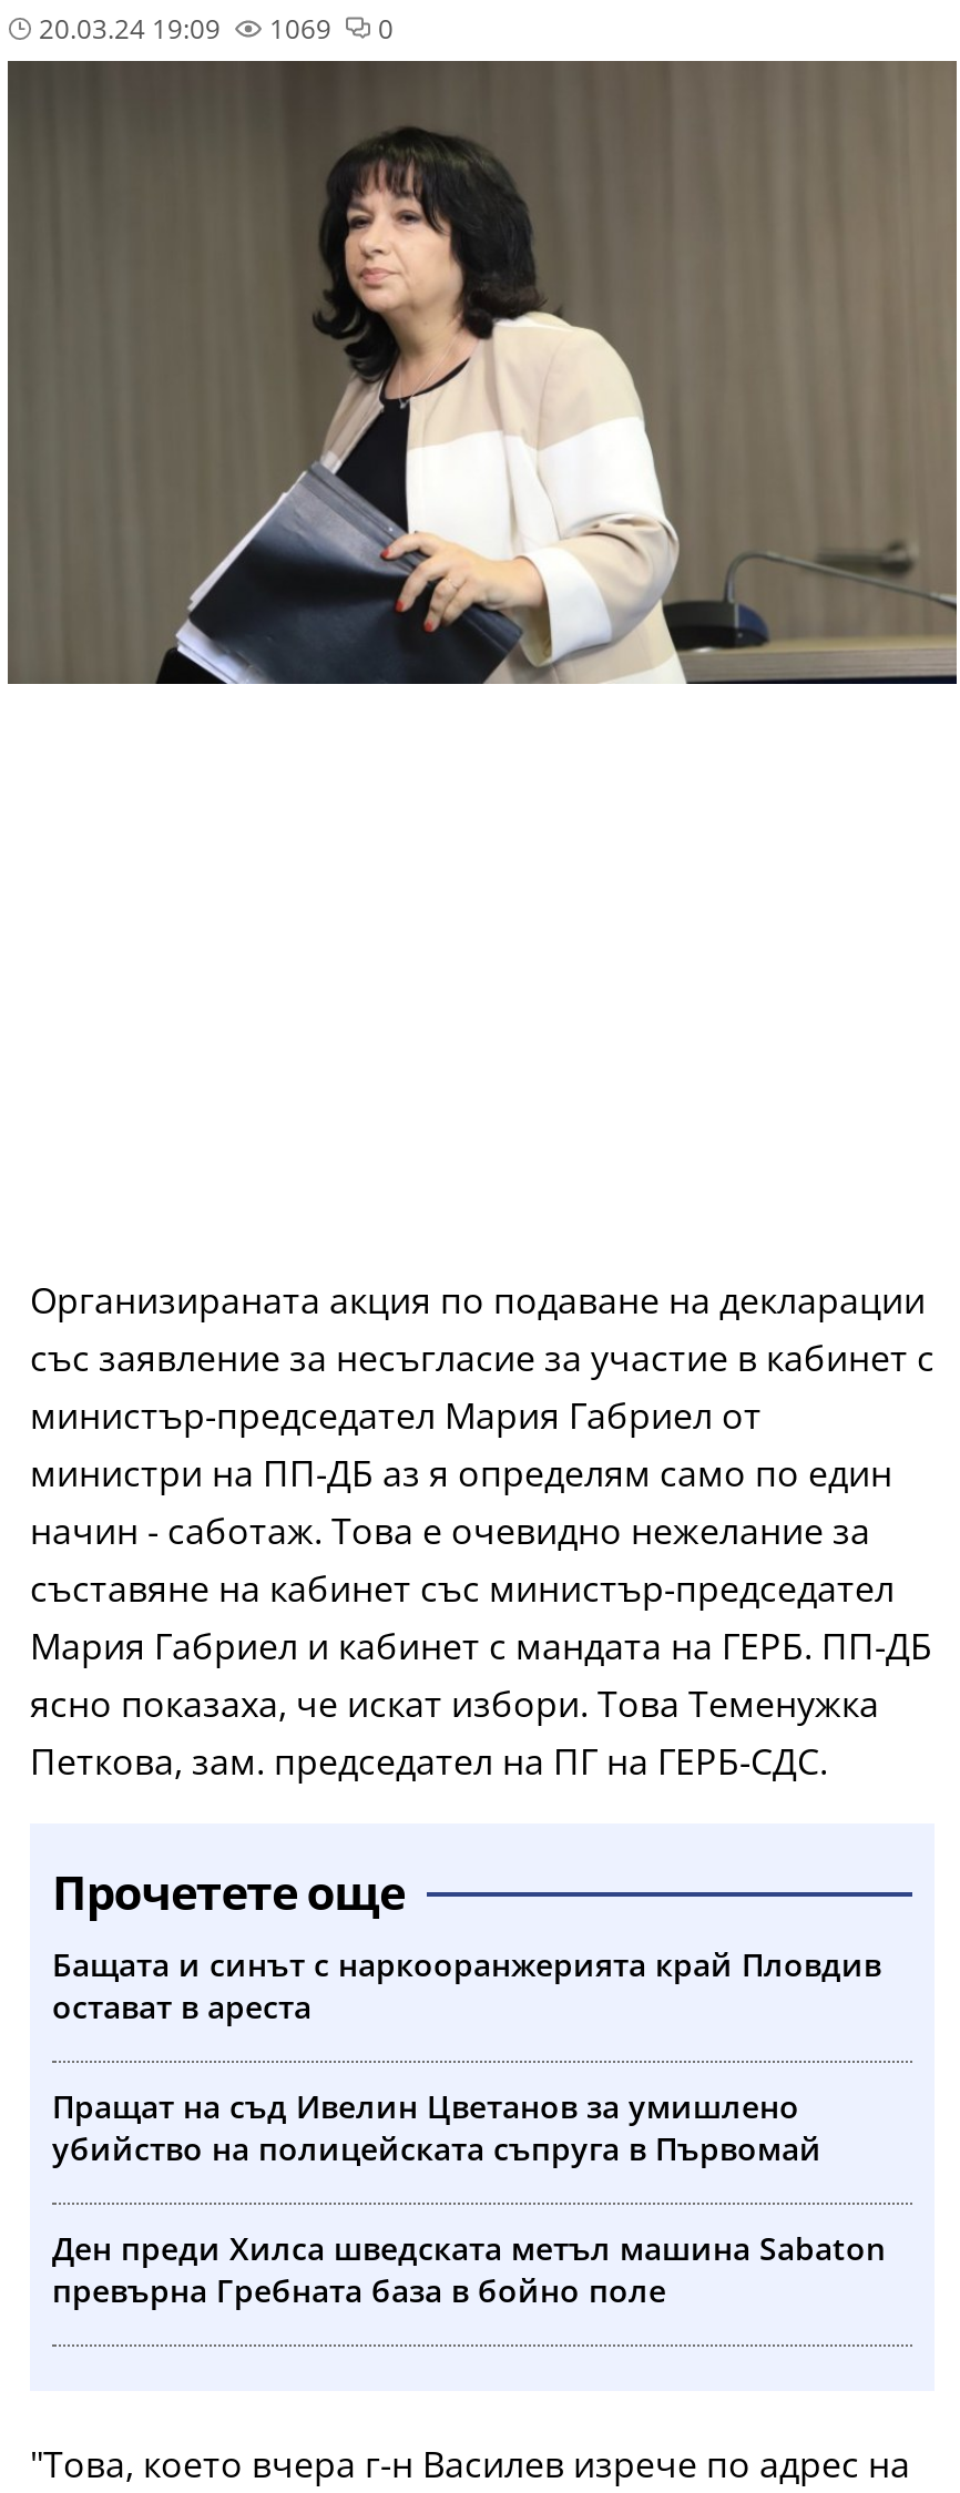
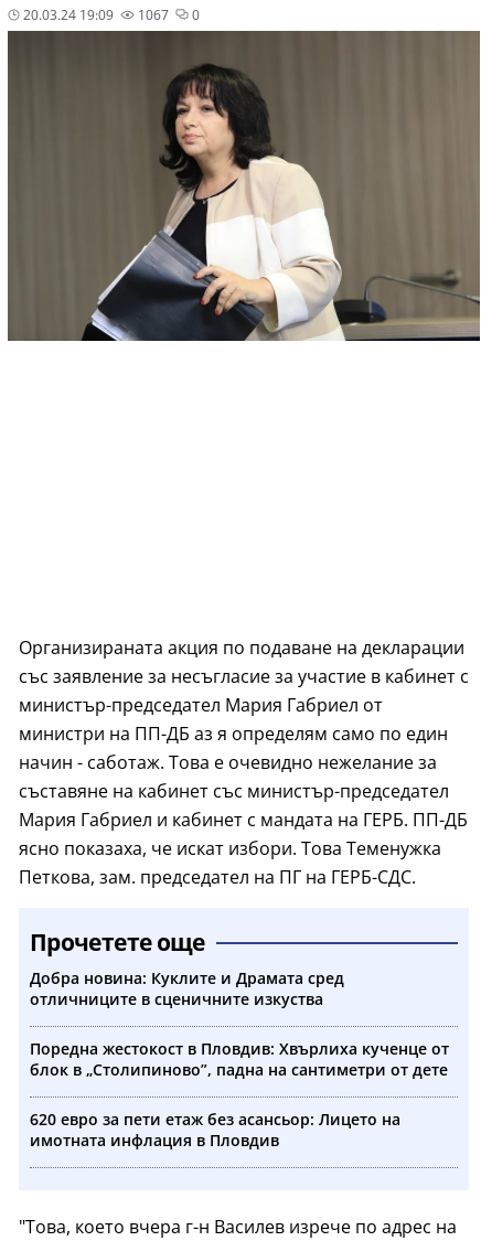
[263,10,331,48] 1069 -> [135,6,169,24] 1067
[52,1943,881,2027] Бащата и синът с наркооранжерията край Пловдив | остават в ареста -> [30,967,344,1009] Добра новина: Куклите и Драмата сред | отличниците в сценичните изкуства
[52,2085,821,2169] Пращат на съд Ивелин Цветанов за умишлено | убийство на полицейската съпруга в Първомай -> [30,1038,449,1080] Поредна жестокост в Пловдив: Хвърлиха кученце от | блок в „Столипиново”, падна на сантиметри от дете
[52,2227,886,2311] Ден преди Хилса шведската метъл машина Sabaton | превърна Гребната база в бойно поле -> [30,1109,400,1150] 620 евро за пети етаж без асансьор: Лицето на | имотната инфлация в Пловдив

